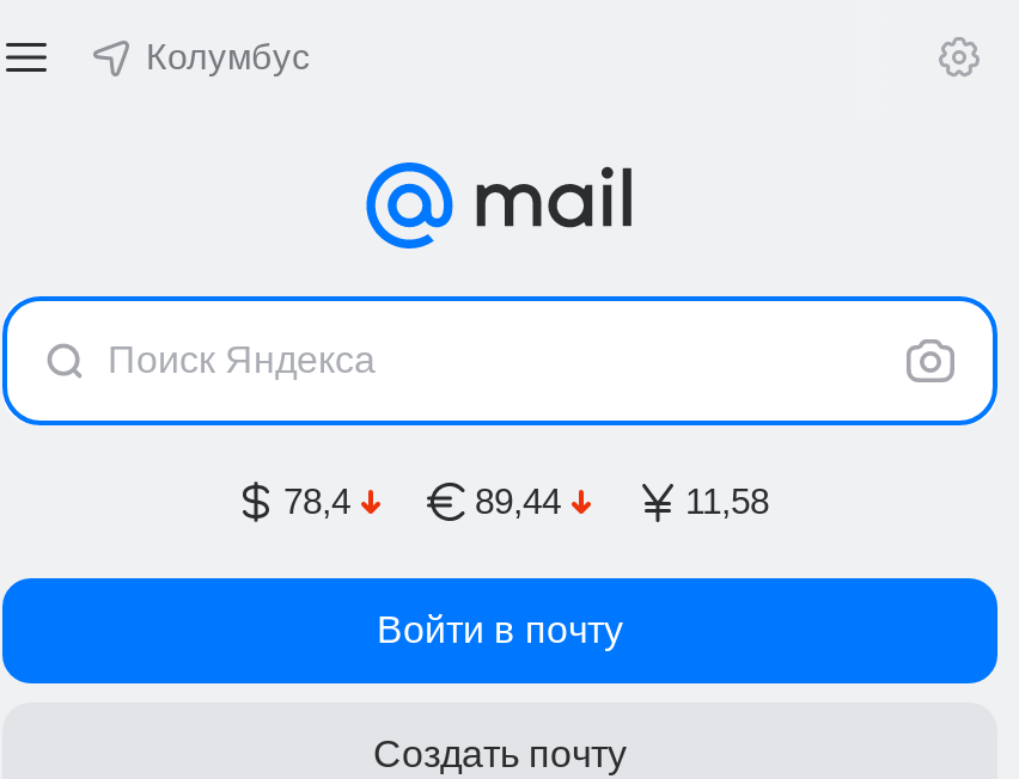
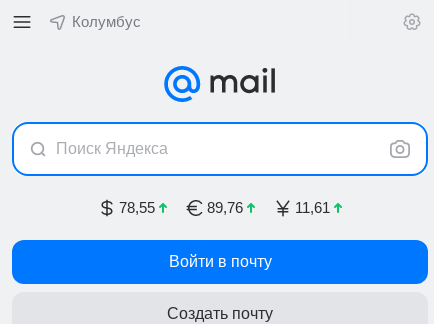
[283,480,350,521] 78,4 -> [118,199,154,216] 78,55
[475,480,561,521] 89,44 -> [206,199,242,216] 89,76
[685,480,769,521] 11,58 -> [294,199,329,216] 11,61

